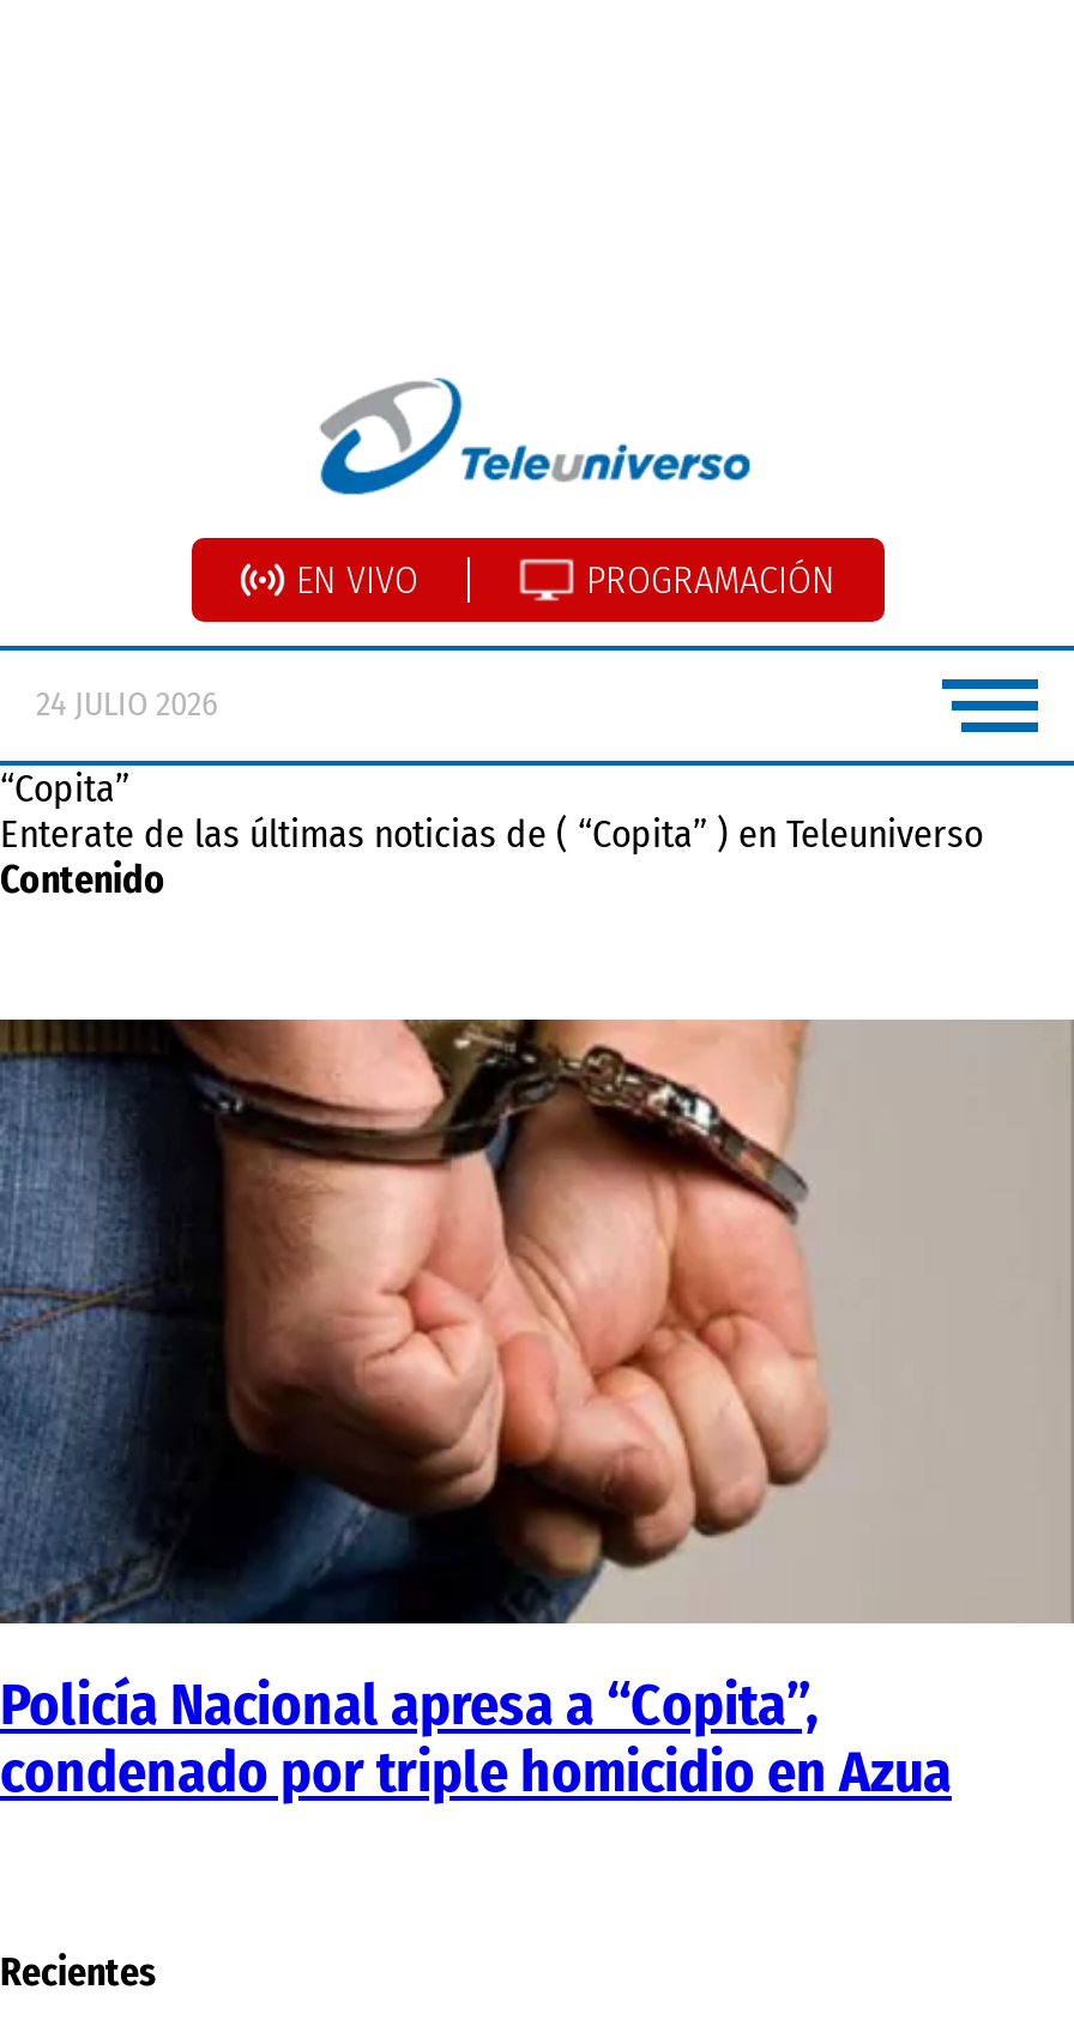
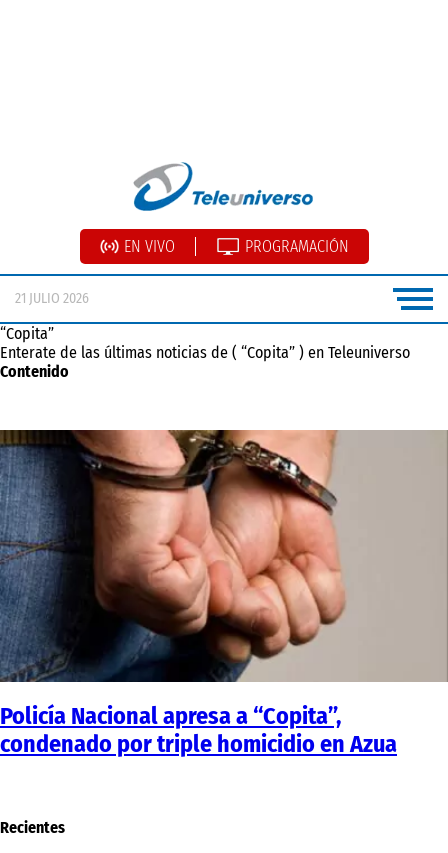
[36,684,218,725] 24 JULIO 2026 -> [15,290,89,307] 21 JULIO 2026

